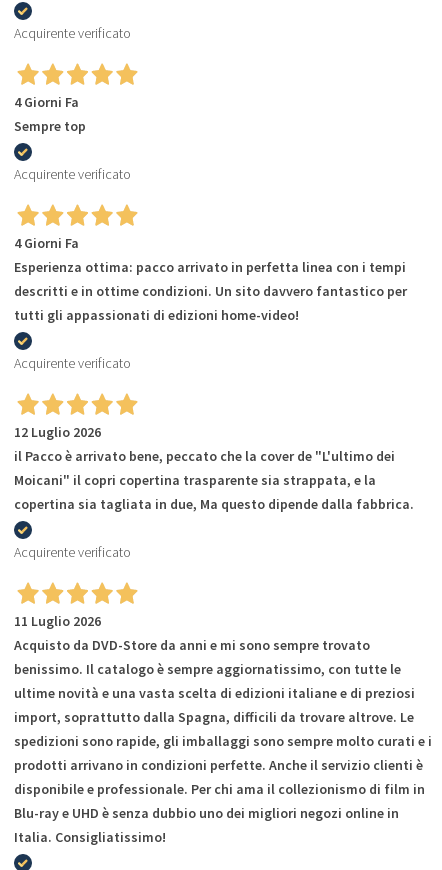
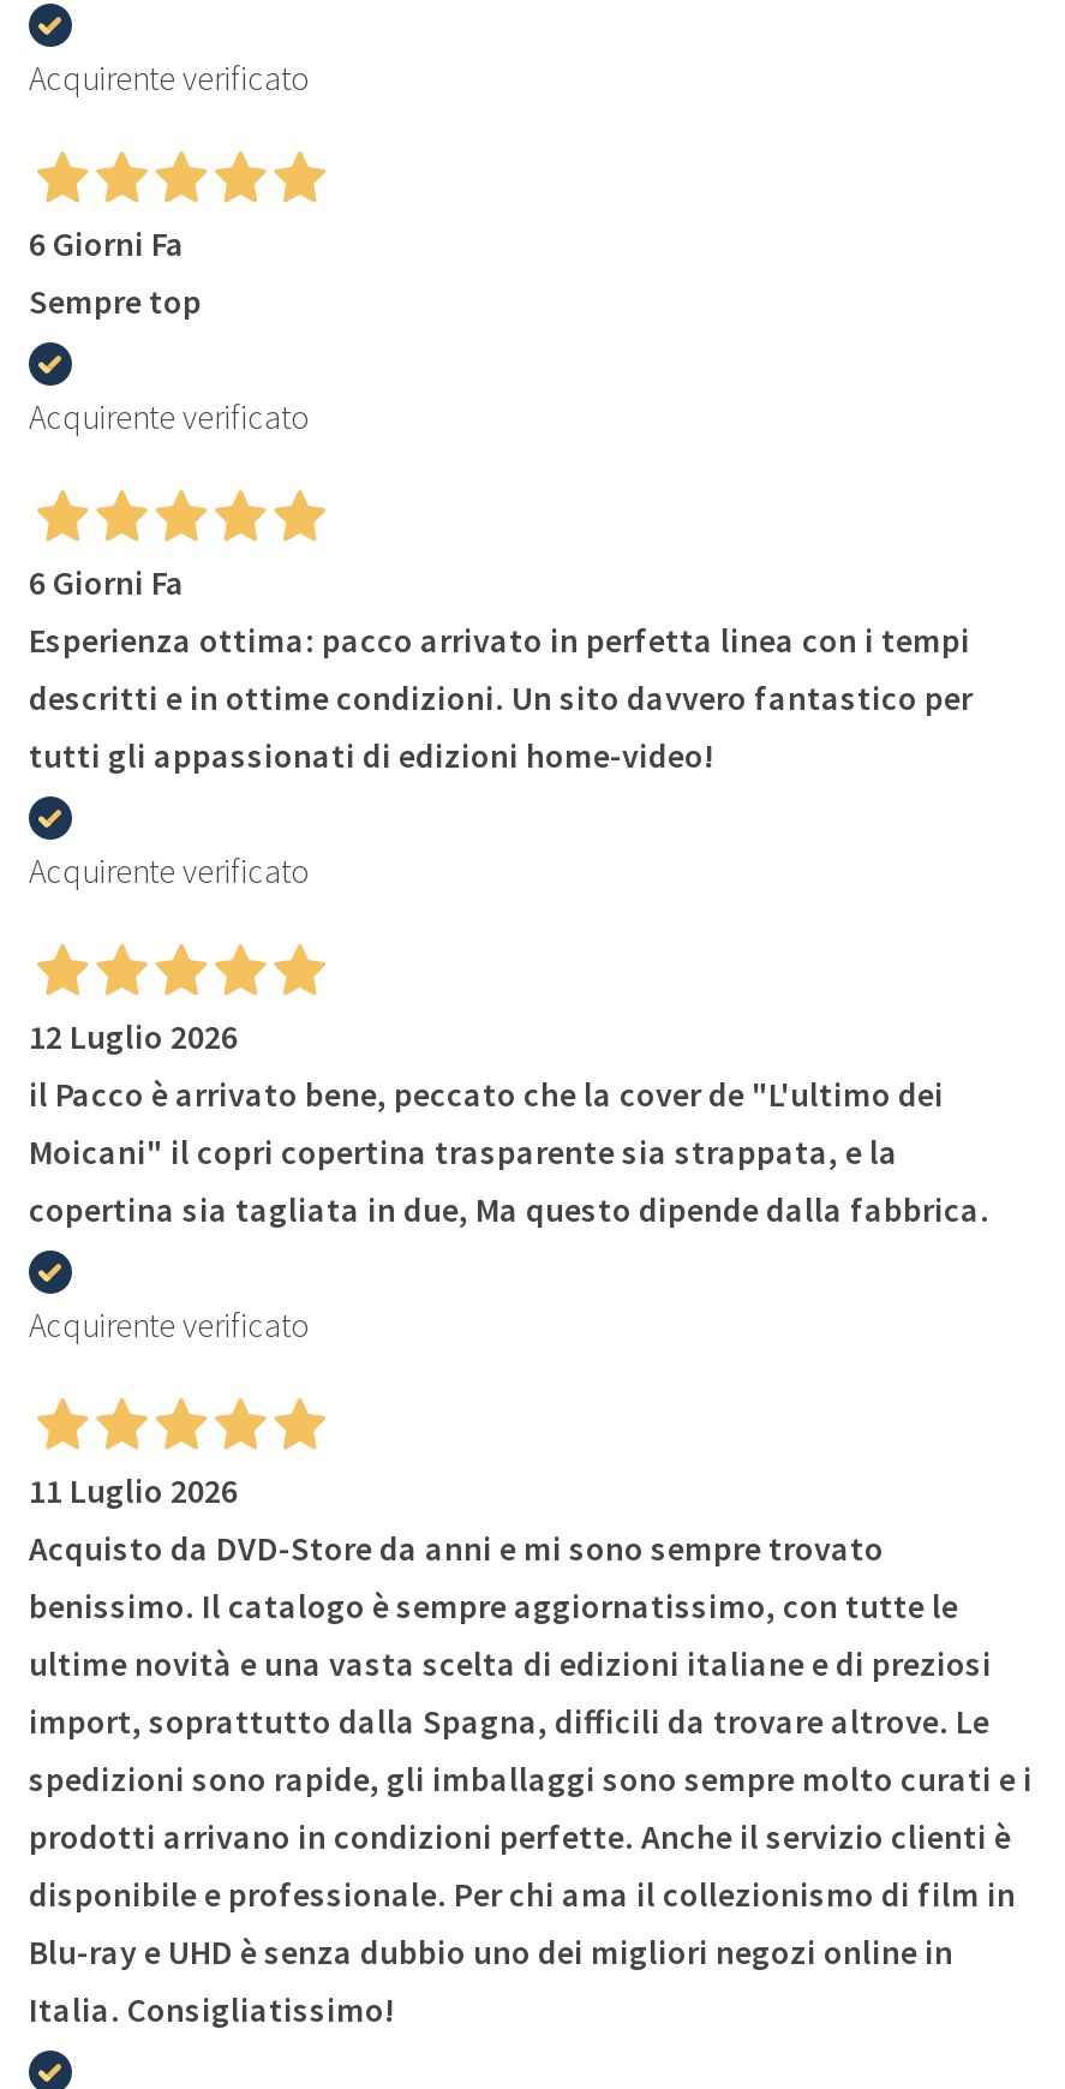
[14,93,79,111] 4 Giorni Fa -> [29,223,185,266] 6 Giorni Fa
[14,234,79,252] 4 Giorni Fa -> [29,562,185,605] 6 Giorni Fa

